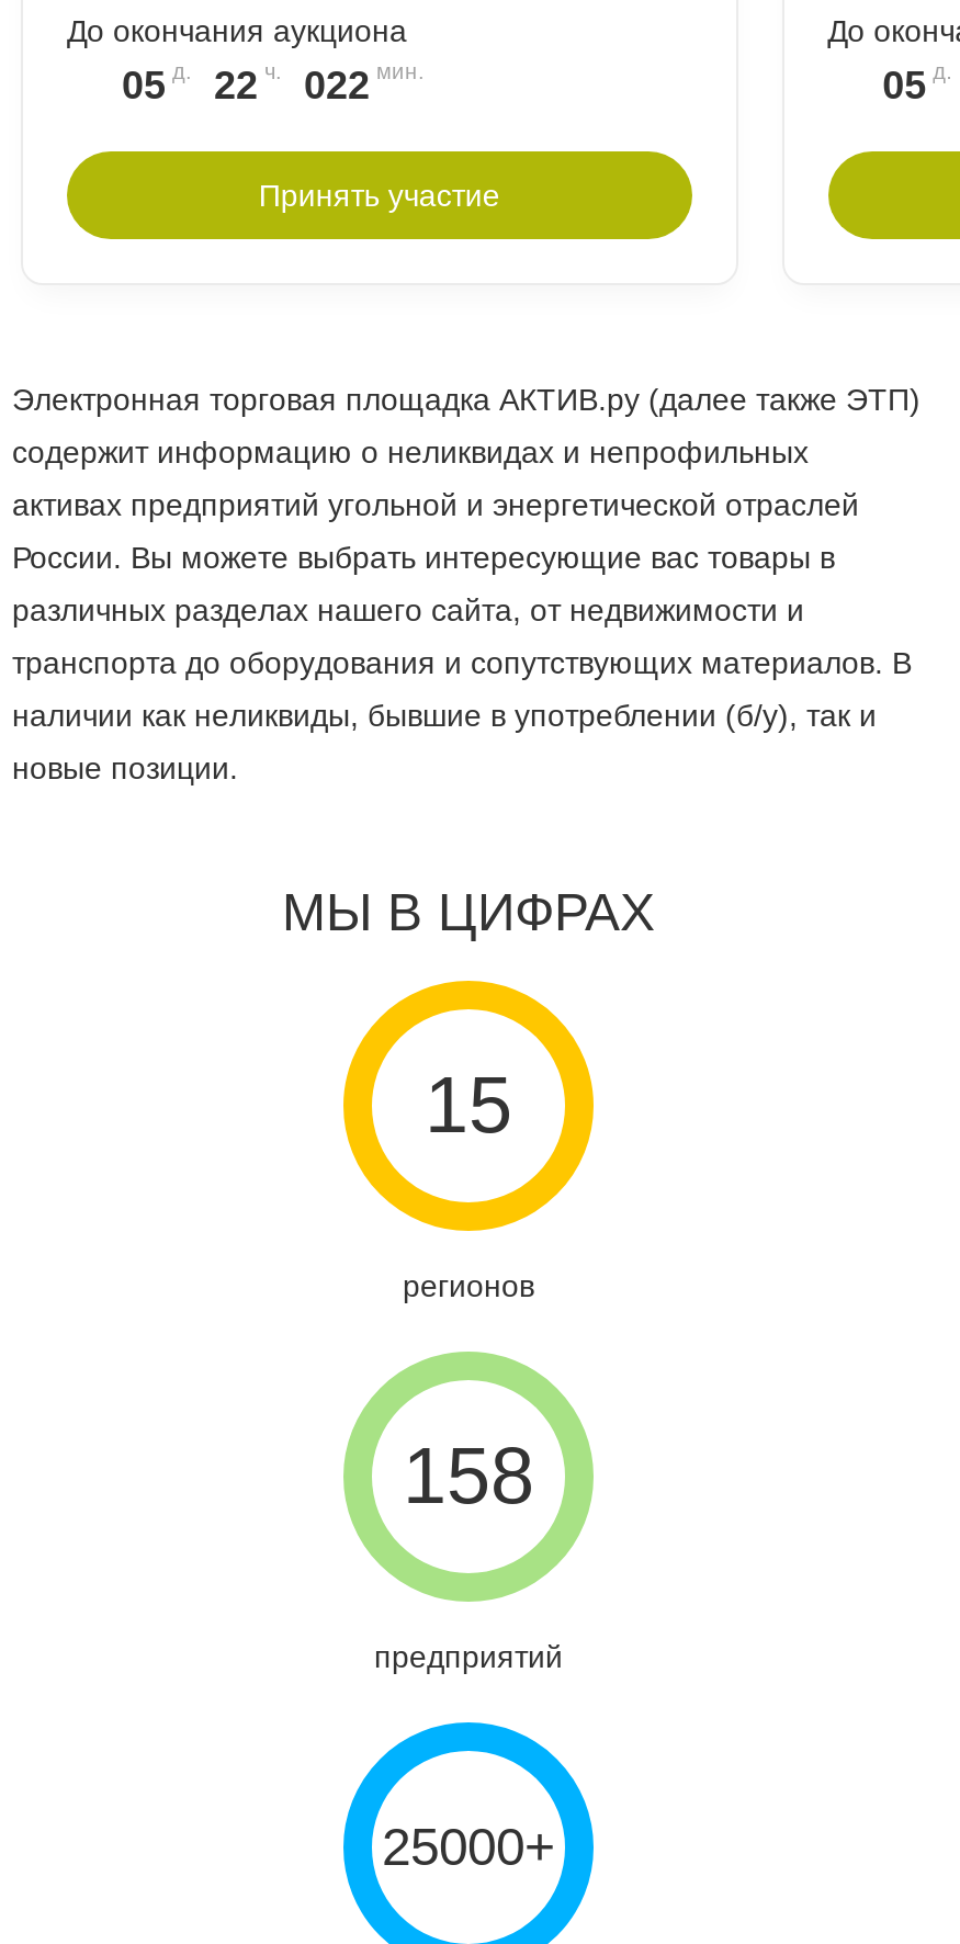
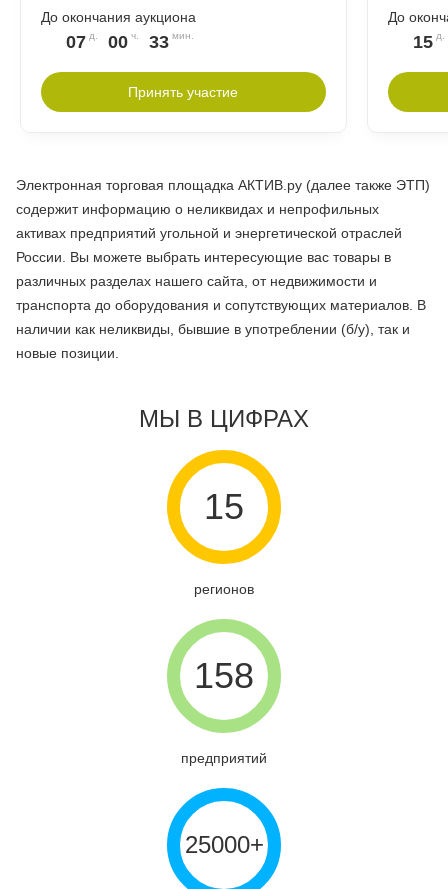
[122,64,166,108] 05 -> [66,32,86,52] 07
[214,64,258,108] 22 -> [108,32,128,52] 00
[304,64,370,108] 022 -> [149,32,169,52] 33
[883,64,926,108] 05 -> [413,32,433,52] 15

